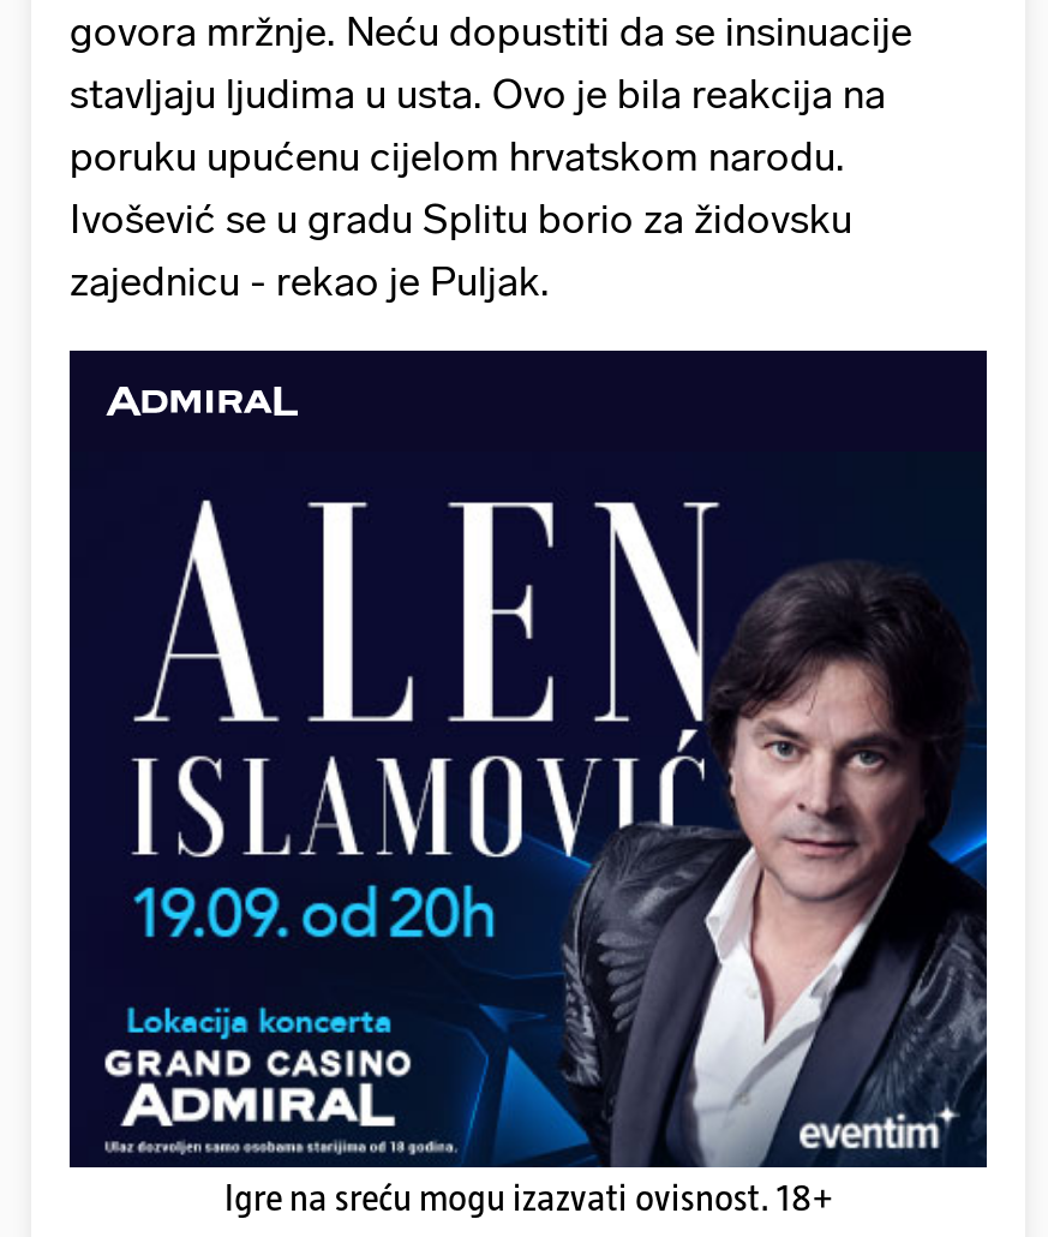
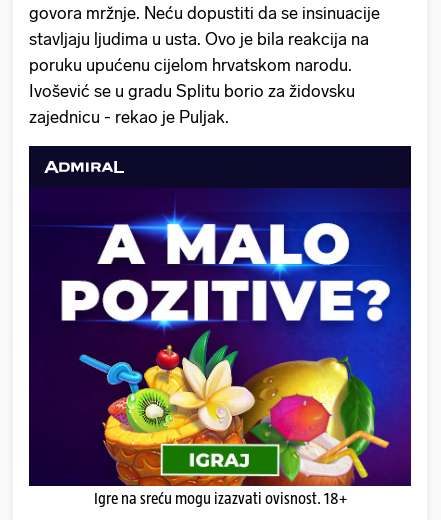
[101,454,989,1170] [image] -> [43,188,412,487] [image]

